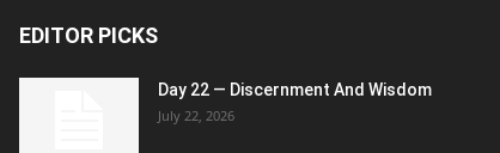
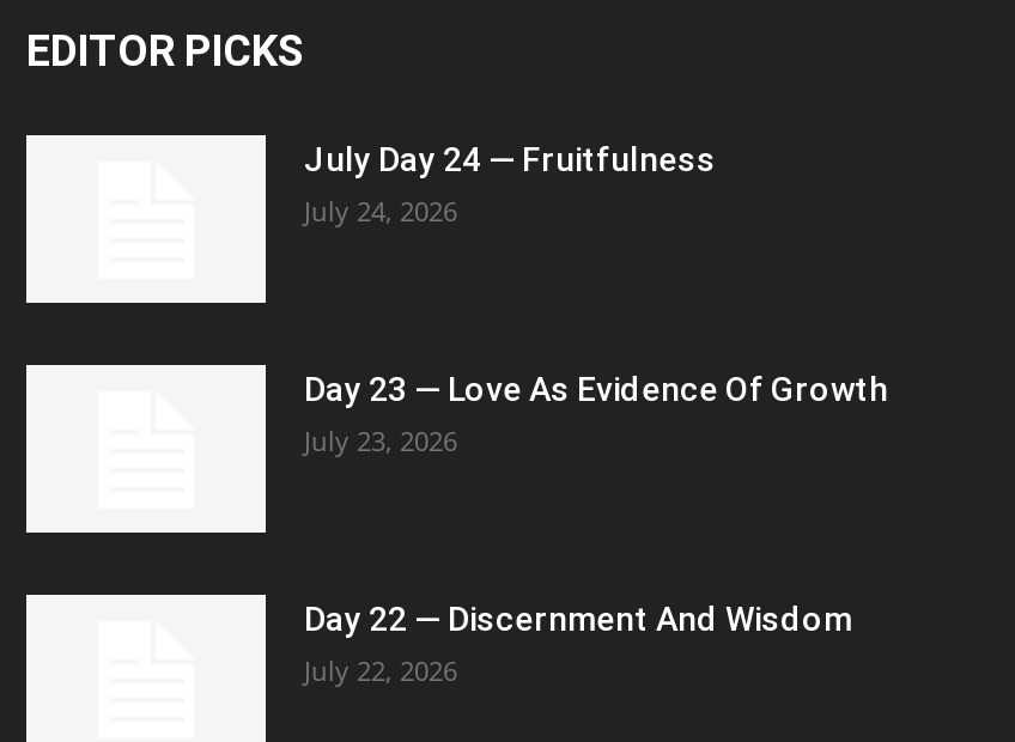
none -> [304,140,716,229] July Day 24 — Fruitfulness | July 24, 2026
none -> [304,370,888,458] Day 23 — Love As Evidence Of Growth | July 23, 2026

